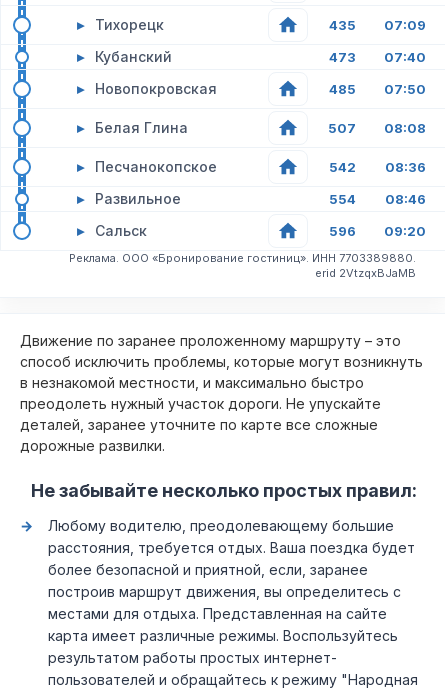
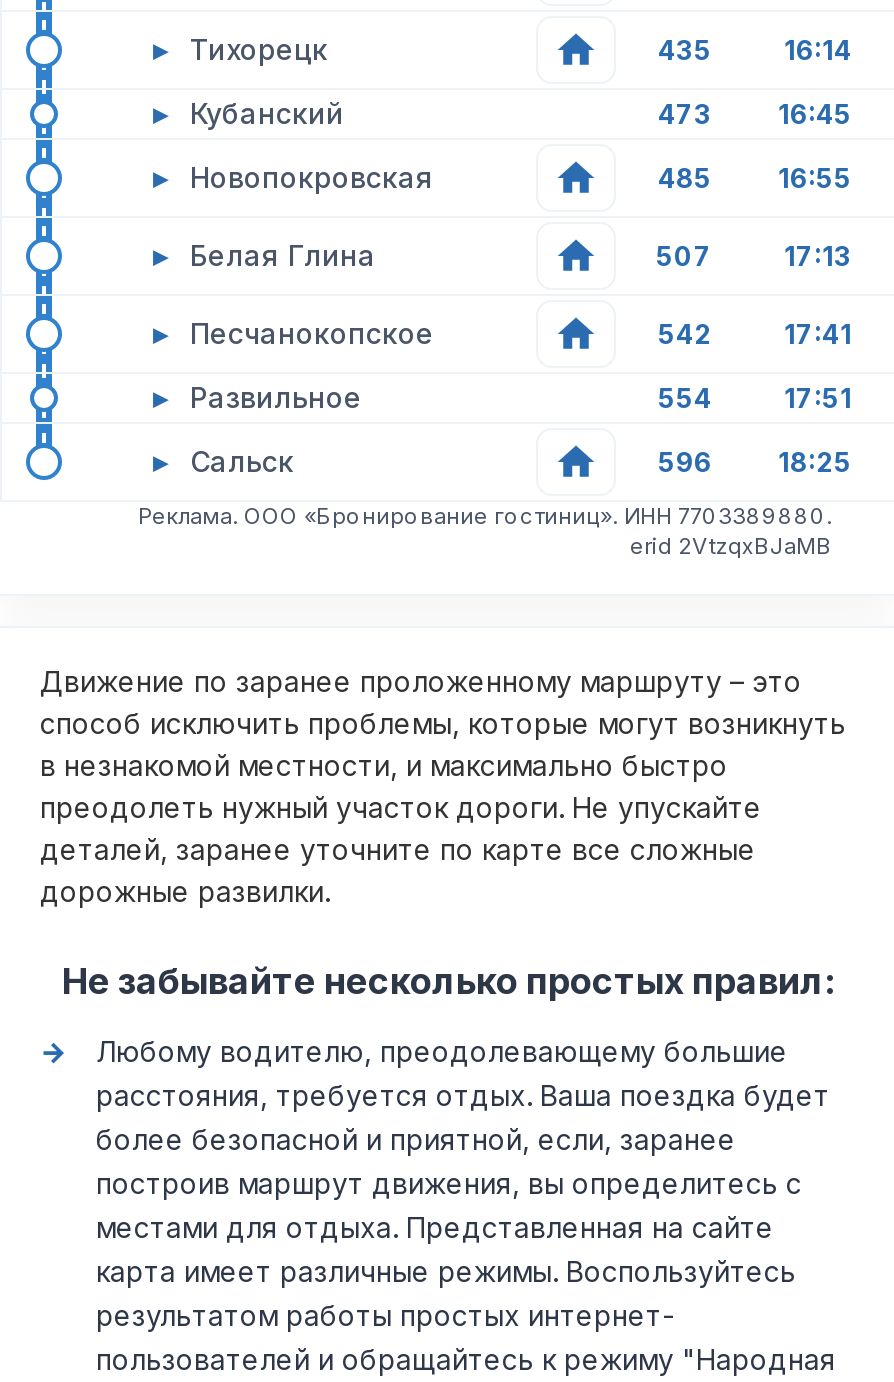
[384,17,426,33] 07:09 -> [784,34,852,66] 16:14
[384,49,426,65] 07:40 -> [778,98,852,130] 16:45
[384,81,426,97] 07:50 -> [778,162,852,194] 16:55
[384,120,426,136] 08:08 -> [784,240,852,272] 17:13
[385,159,426,175] 08:36 -> [784,318,852,350] 17:41
[385,191,426,207] 08:46 -> [784,382,852,414] 17:51
[384,223,426,239] 09:20 -> [778,446,852,478] 18:25

